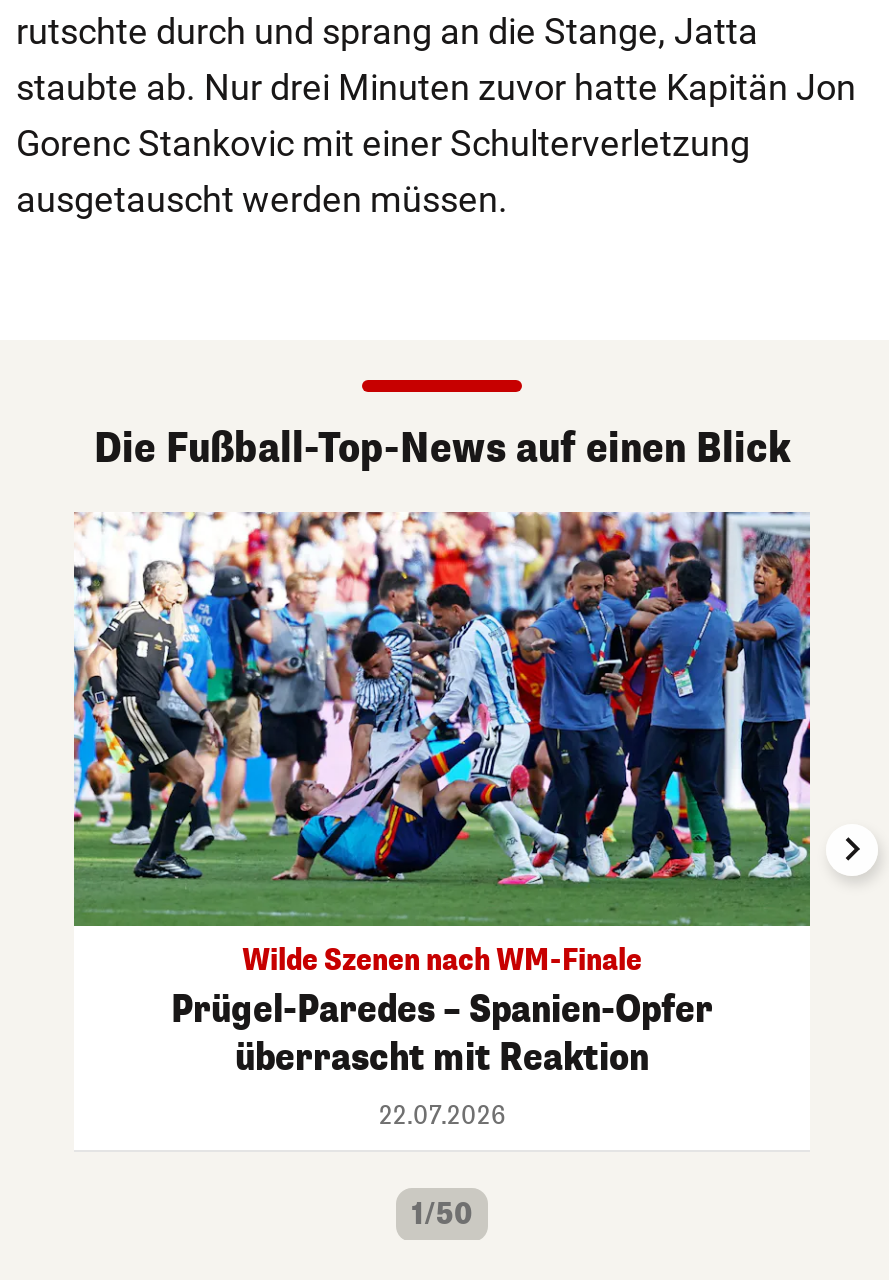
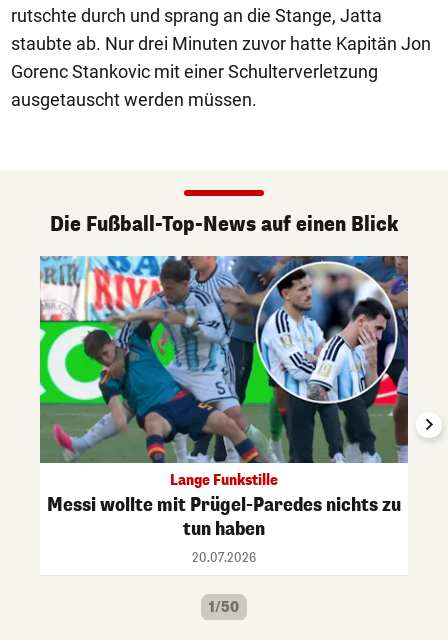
[72,510,812,1131] [image] | Wilde Szenen nach WM-Finale | Prügel-Paredes – Spanien-Opfer | überrascht mit Reaktion | 22.07.2026 -> [39,255,409,566] [image] | Lange Funkstille | Messi wollte mit Prügel-Paredes nichts zu | tun haben | 20.07.2026

